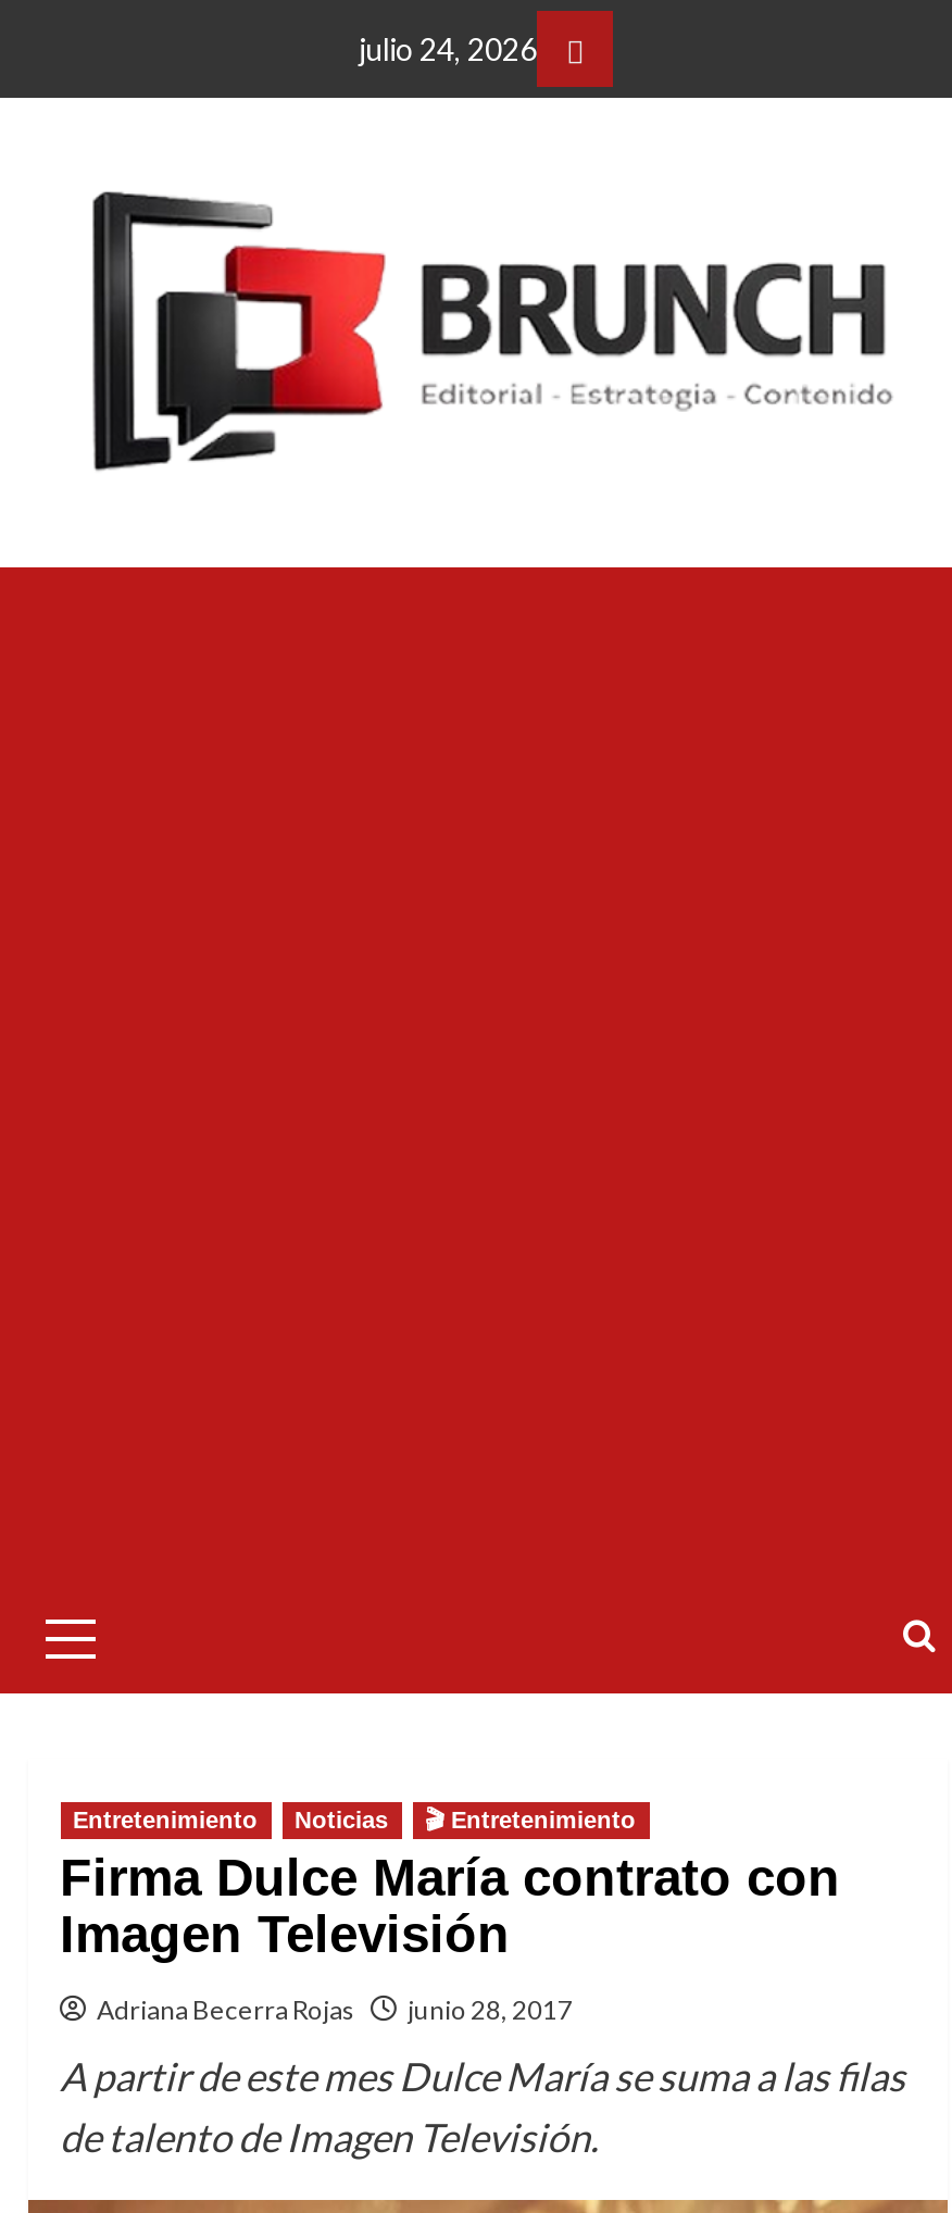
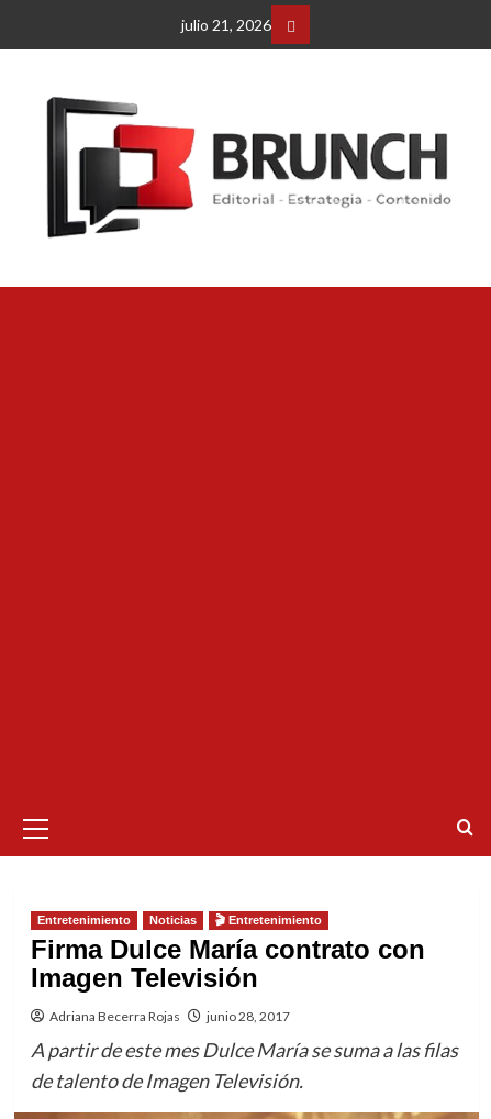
[359,30,537,67] julio 24, 2026 -> [181,15,271,34] julio 21, 2026

